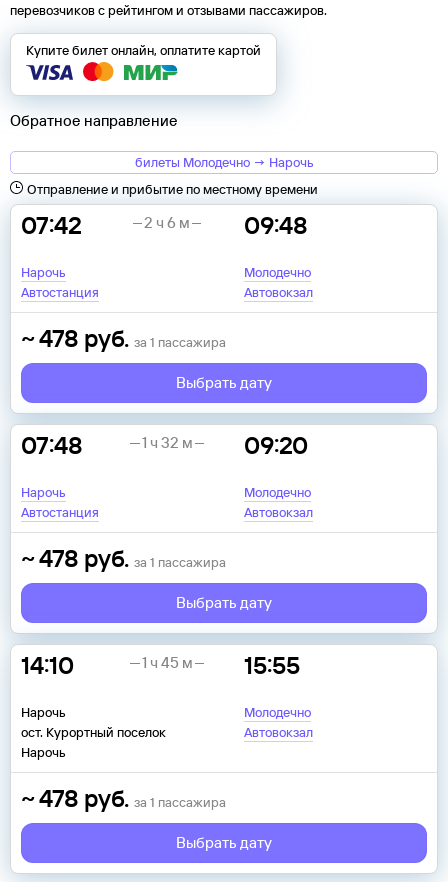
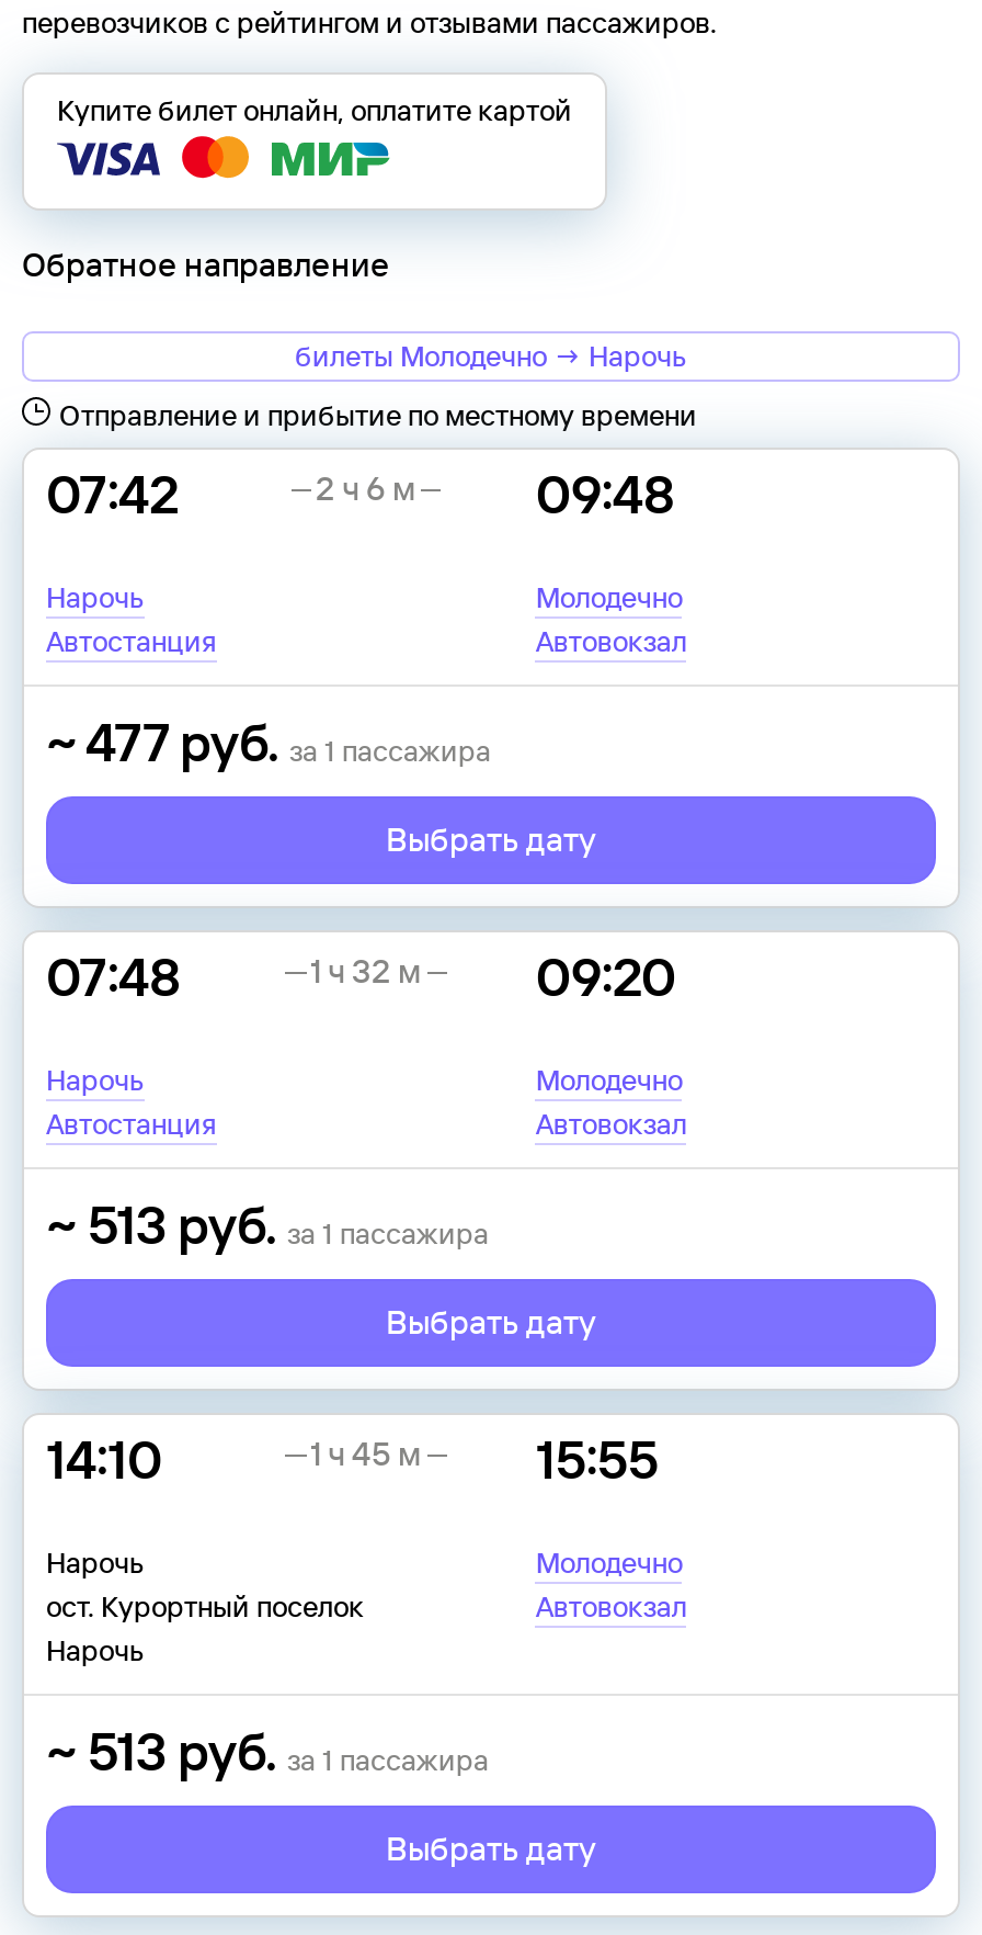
[21,323,226,353] ~478 руб. за 1 пассажира -> [46,709,491,775] ~477 руб. за 1 пассажира
[21,543,226,573] ~ 478 руб. за 1 пассажира -> [46,1192,489,1258] ~ 513 руб. за 1 пассажира
[21,783,226,813] ~ 478 руб. за 1 пассажира -> [46,1718,489,1784] ~ 513 руб. за 1 пассажира

